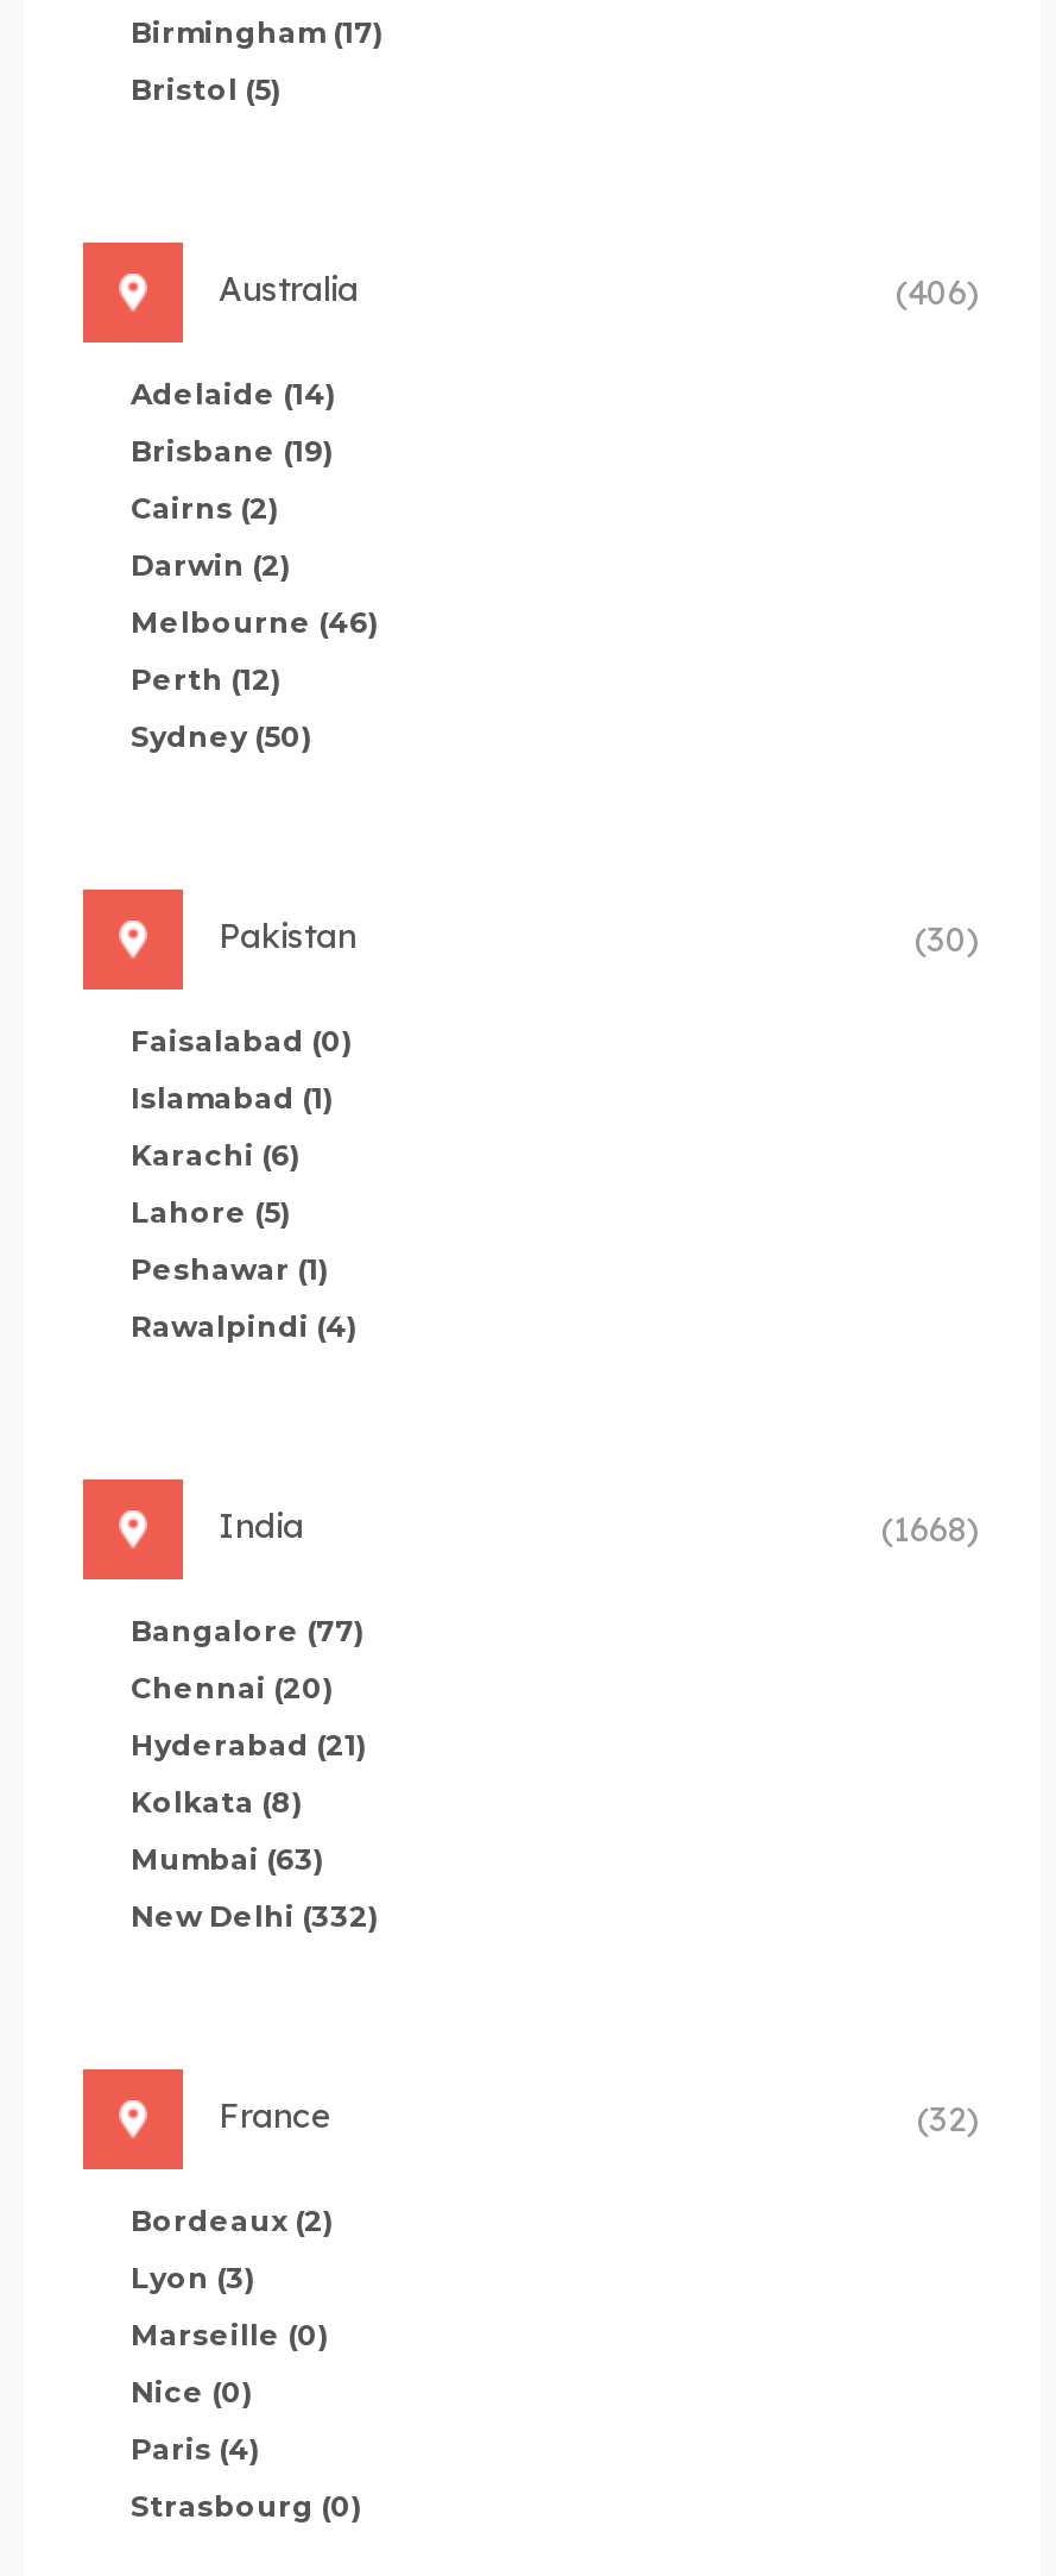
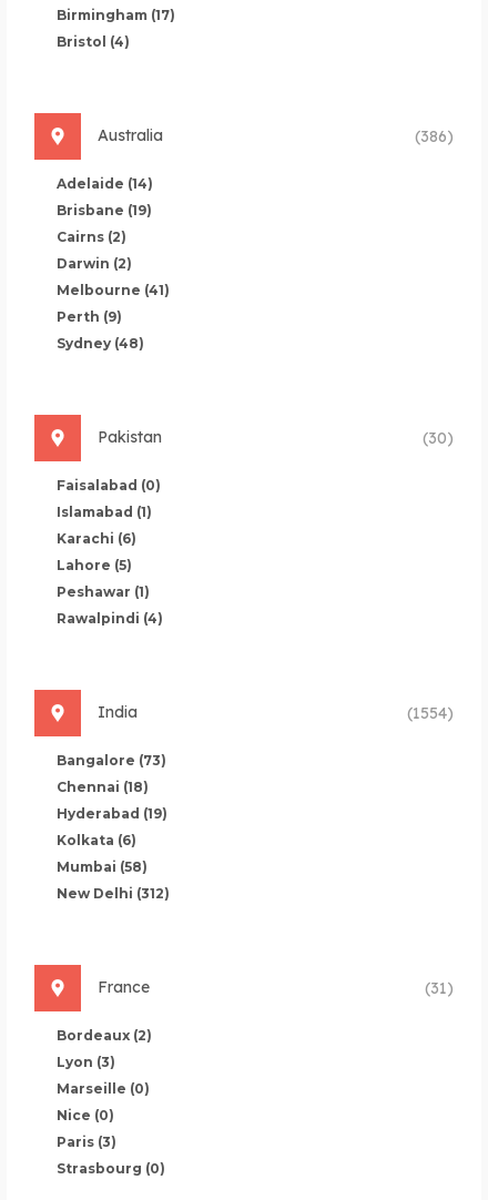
[131,71,283,106] Bristol (5) -> [57,33,130,50] Bristol (4)
[896,270,981,313] (406) -> [415,126,454,146] (386)
[131,603,380,639] Melbourne (46) -> [57,281,170,298] Melbourne (41)
[131,661,283,696] Perth (12) -> [57,308,122,325] Perth (9)
[131,718,314,753] Sydney (50) -> [57,335,144,351] Sydney (48)
[881,1507,981,1550] (1668) -> [407,703,454,723] (1554)
[131,1612,366,1648] Bangalore (77) -> [57,752,166,768] Bangalore (73)
[131,1669,335,1705] Chennai (20) -> [57,778,149,795] Chennai (18)
[131,1726,368,1762] Hyderabad (21) -> [57,805,167,821] Hyderabad (19)
[131,1783,304,1819] Kolkata (8) -> [57,831,136,848] Kolkata (6)
[131,1840,325,1876] Mumbai (63) -> [57,858,148,875] Mumbai (58)
[131,1897,380,1933] New Delhi (332) -> [57,885,170,901] New Delhi (312)
[917,2097,981,2140] (32) -> [425,978,454,998] (31)
[131,2430,261,2466] Paris (4) -> [57,1133,116,1150] Paris (3)

